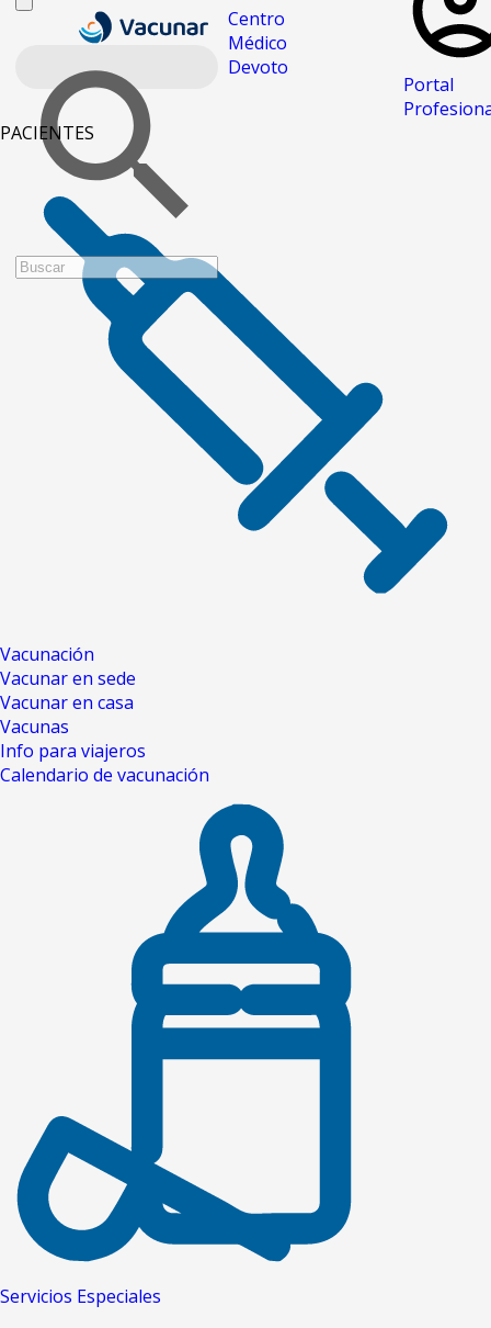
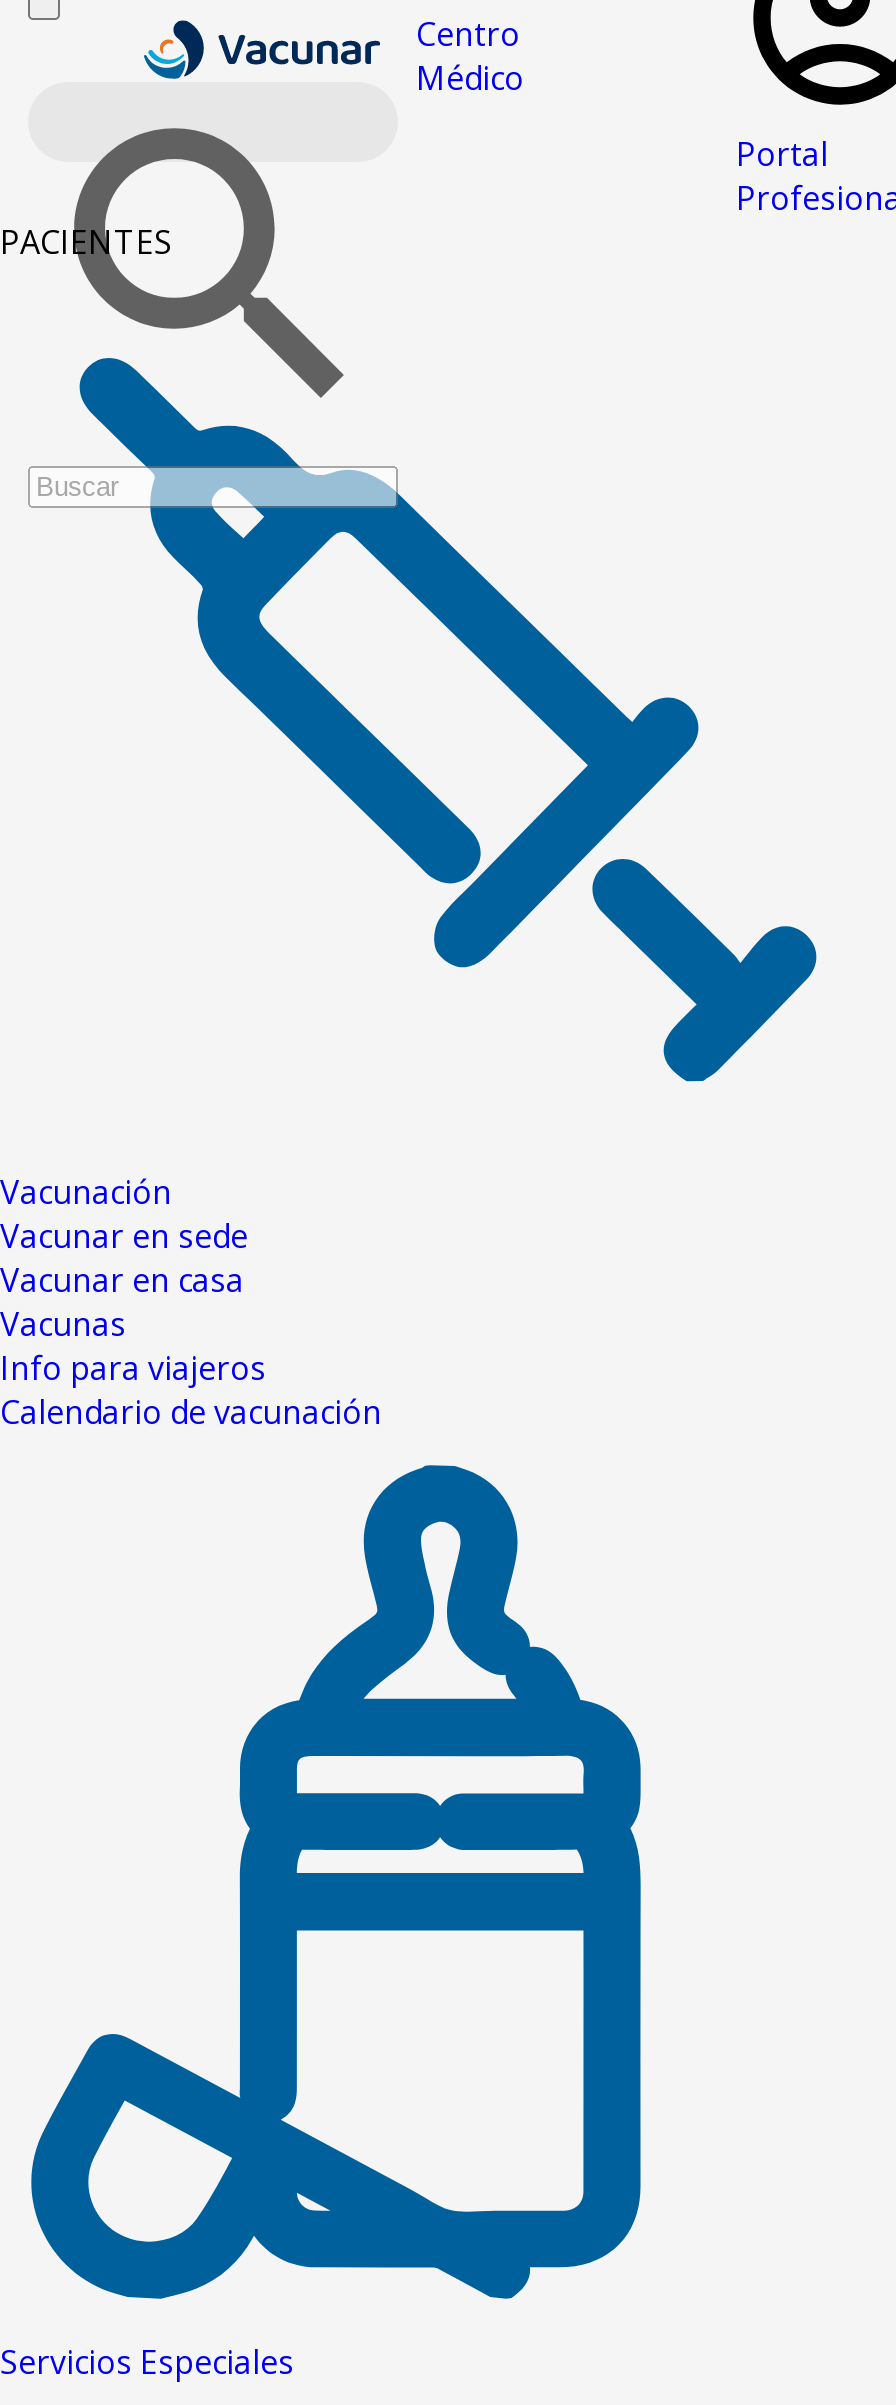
[228,55,288,79] Devoto -> none

